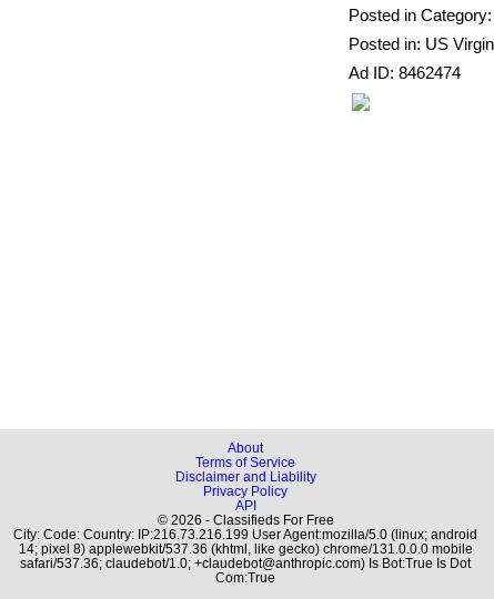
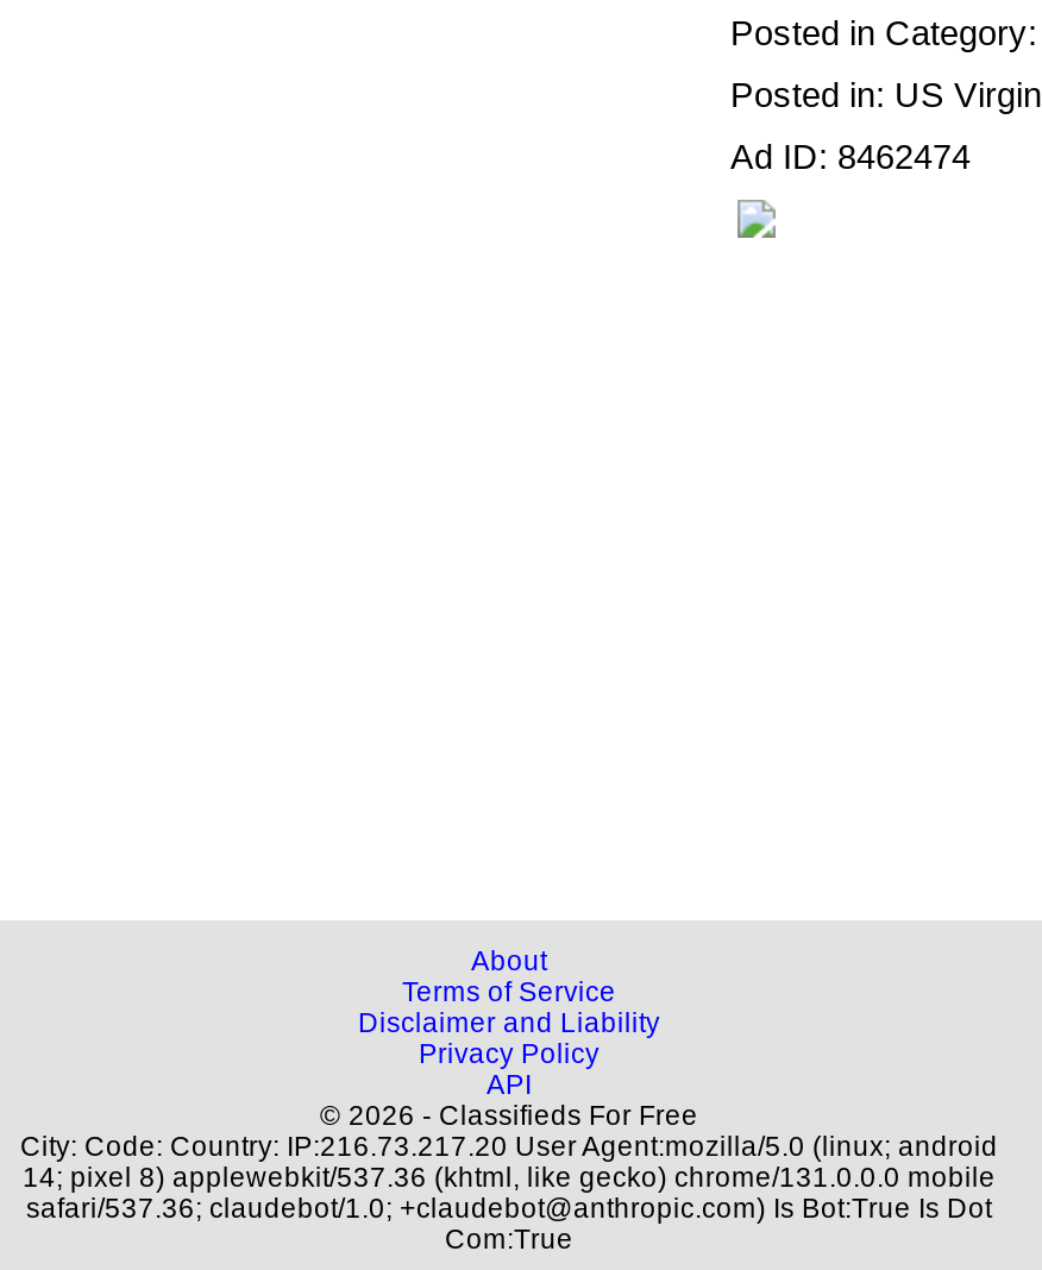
[13,527,477,541] City: Code: Country: IP:216.73.216.199 User Agent:mozilla/5.0 (linux; android -> [20,1130,998,1161] City: Code: Country: IP:216.73.217.20 User Agent:mozilla/5.0 (linux; android

